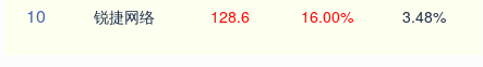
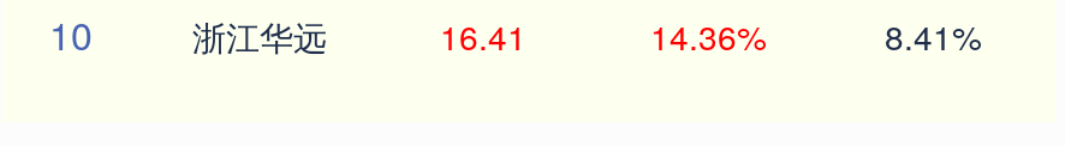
[94,5,445,27] 锐捷网络 | 128.6 | 16.00% | 3.48% -> [192,12,981,60] 浙江华远 | 16.41 | 14.36% | 8.41%

